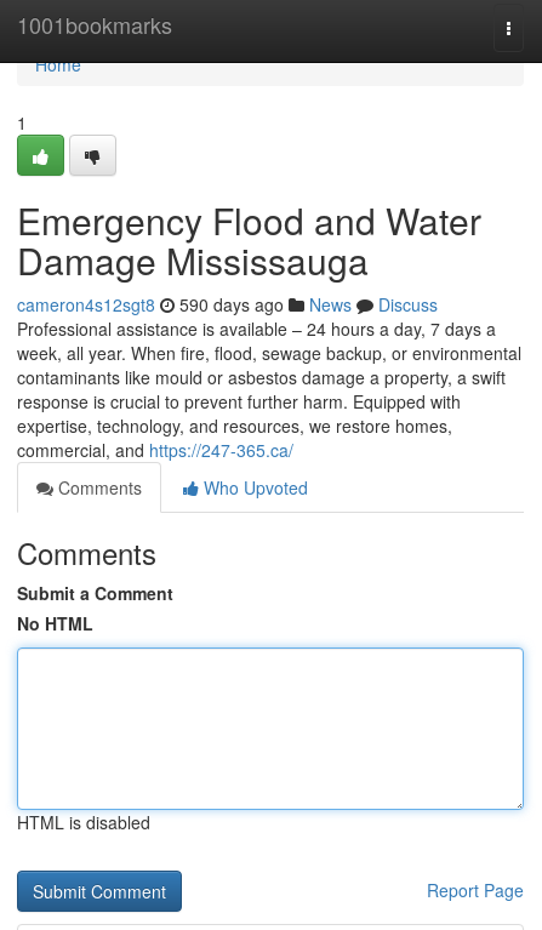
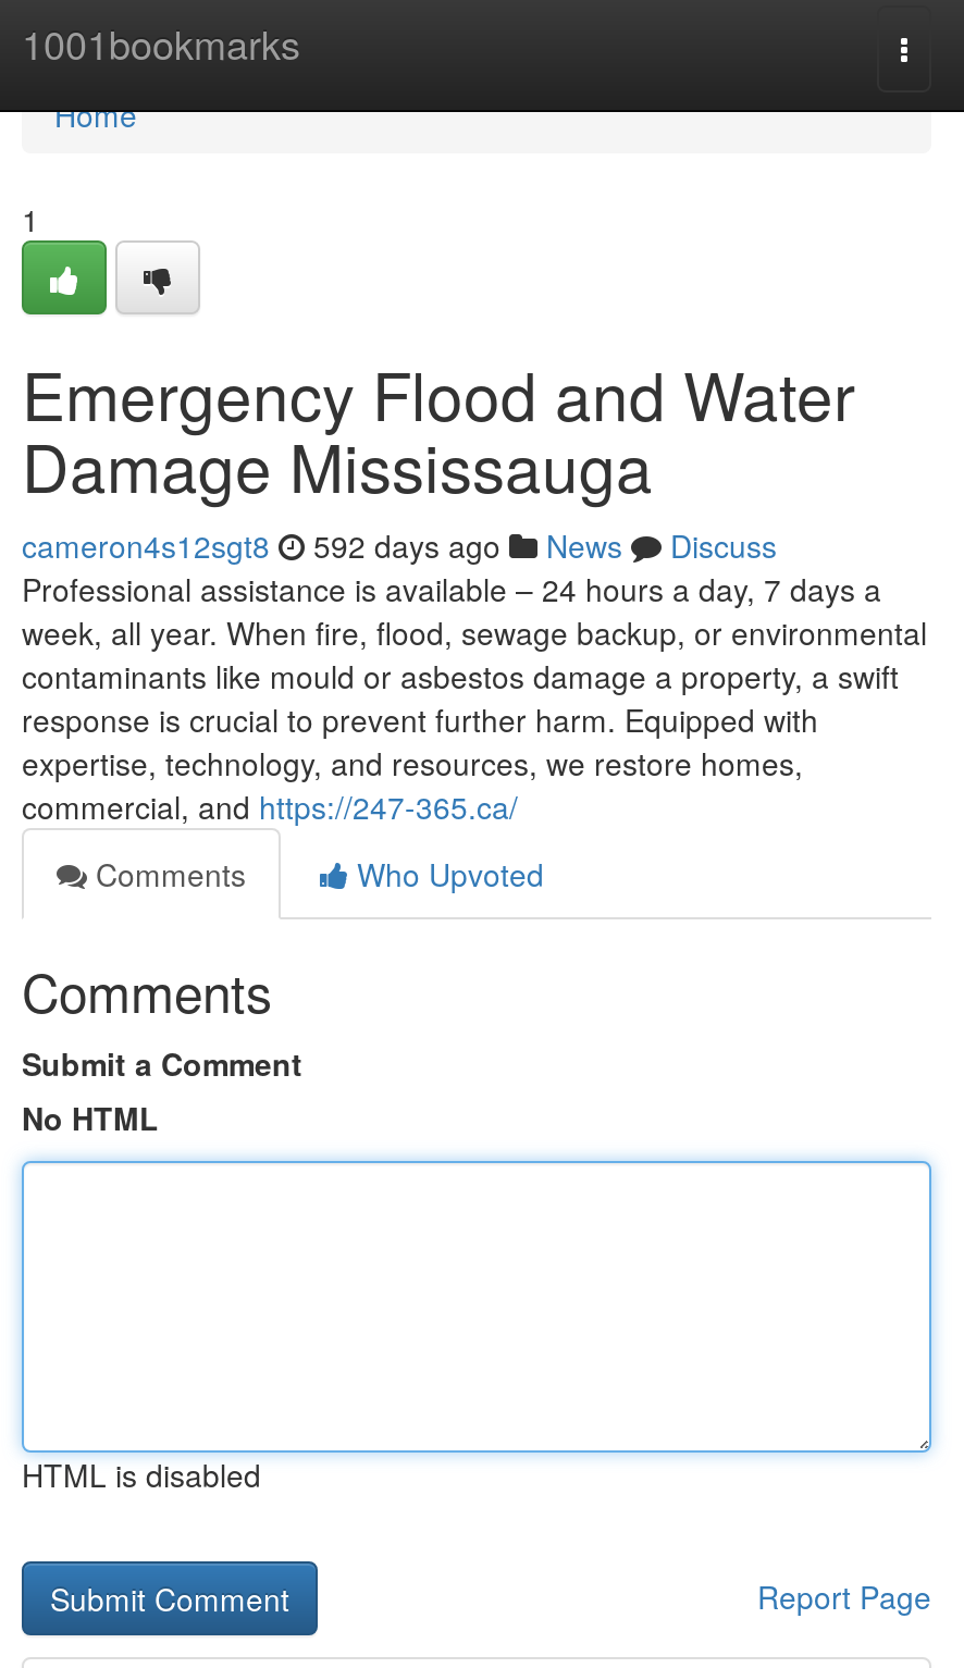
[17,292,438,316] cameron4s12sgt8 590 days ago News Discuss -> [22,523,777,567] cameron4s12sgt8 592 days ago News Discuss

